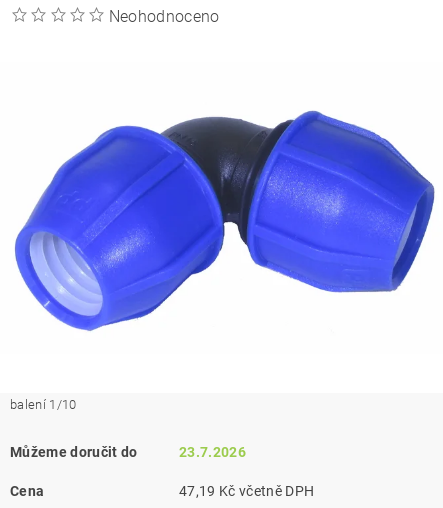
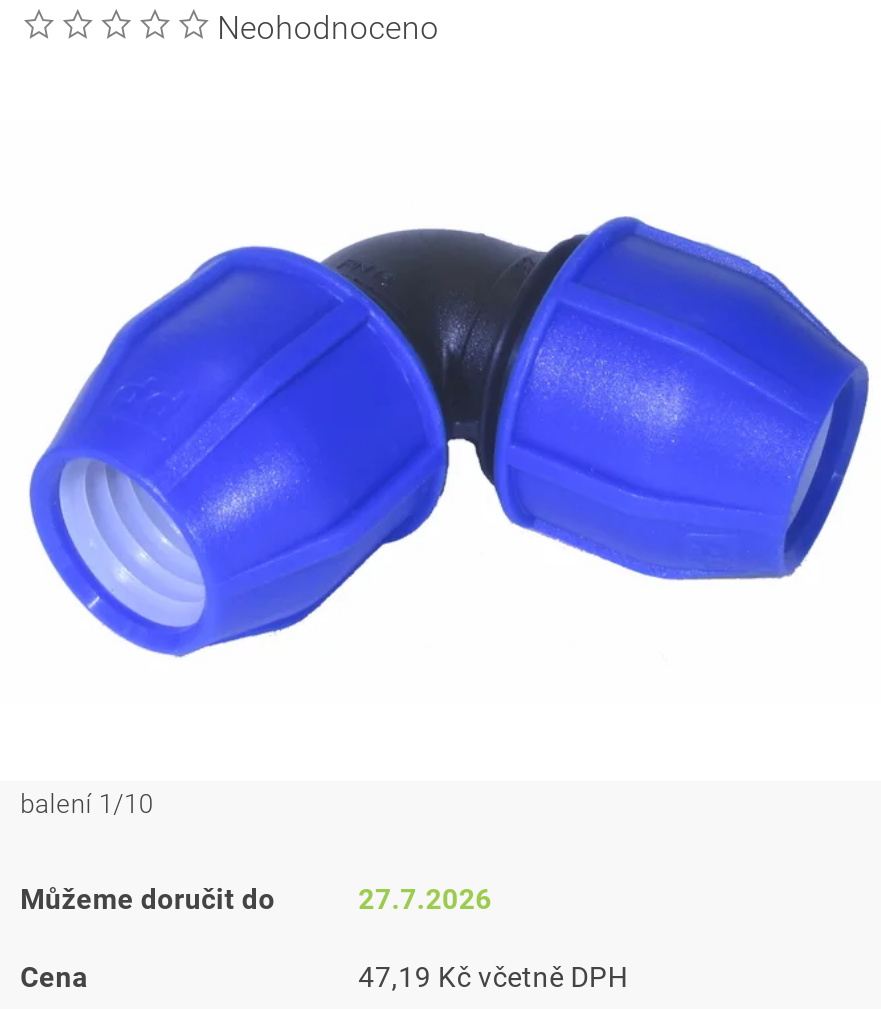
[179,443,246,459] 23.7.2026 -> [358,882,492,914] 27.7.2026

